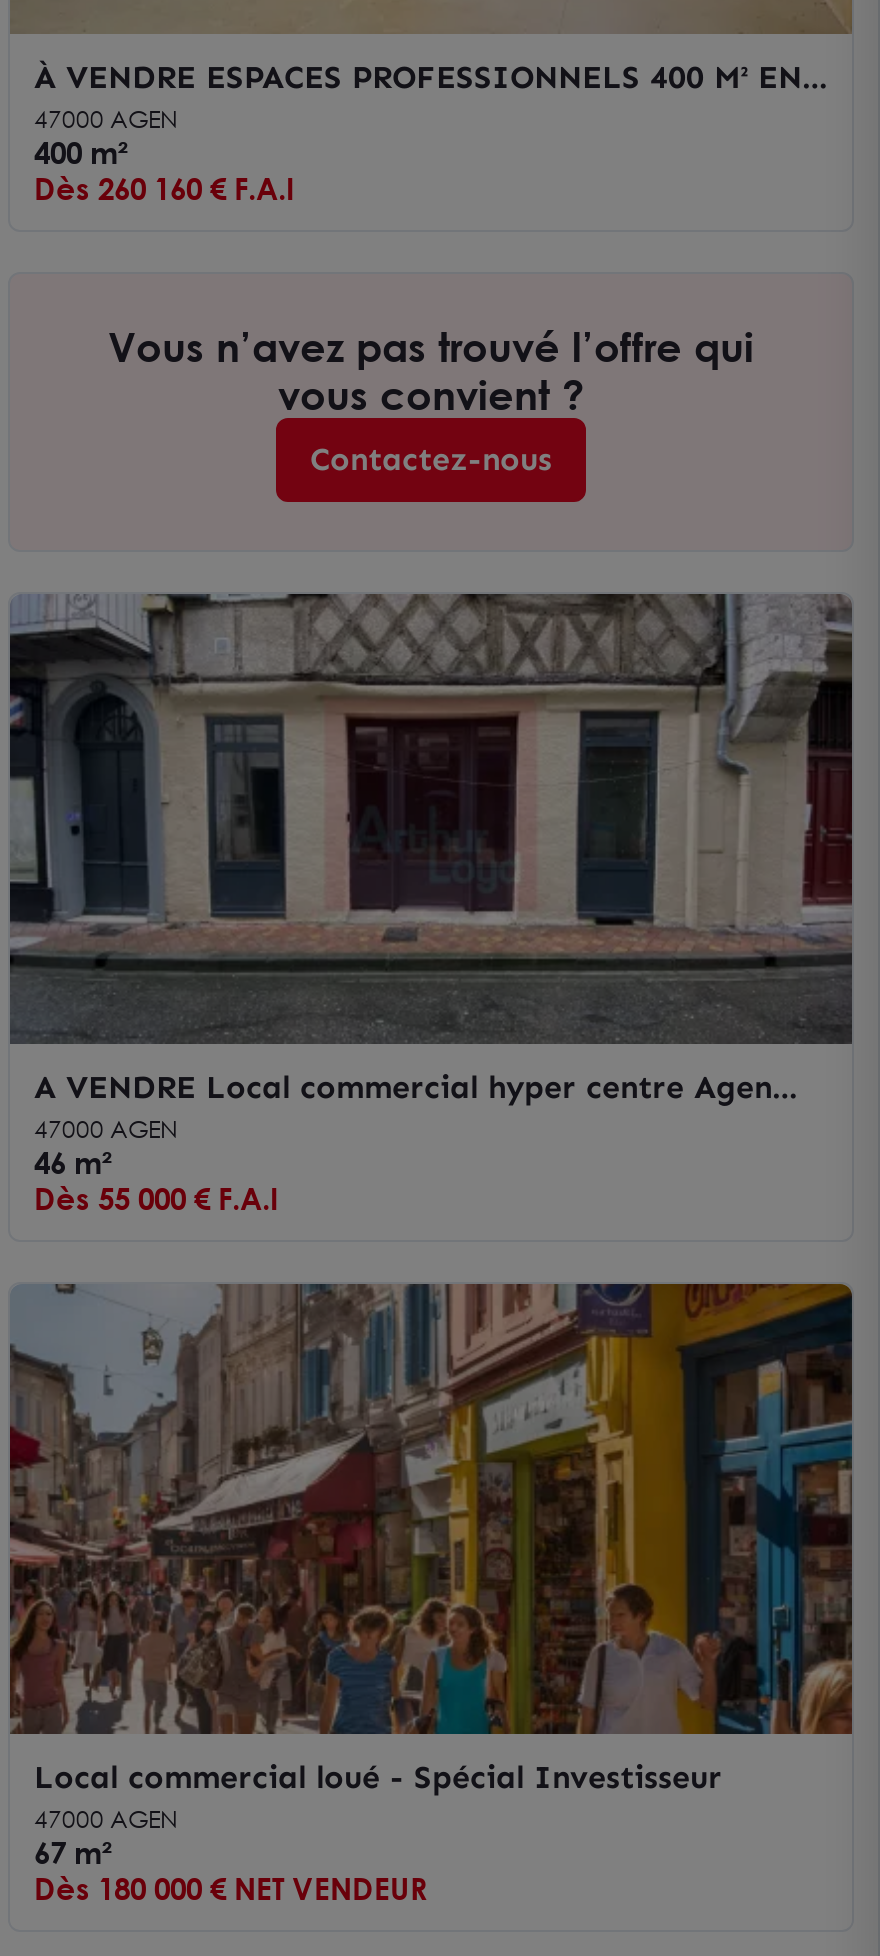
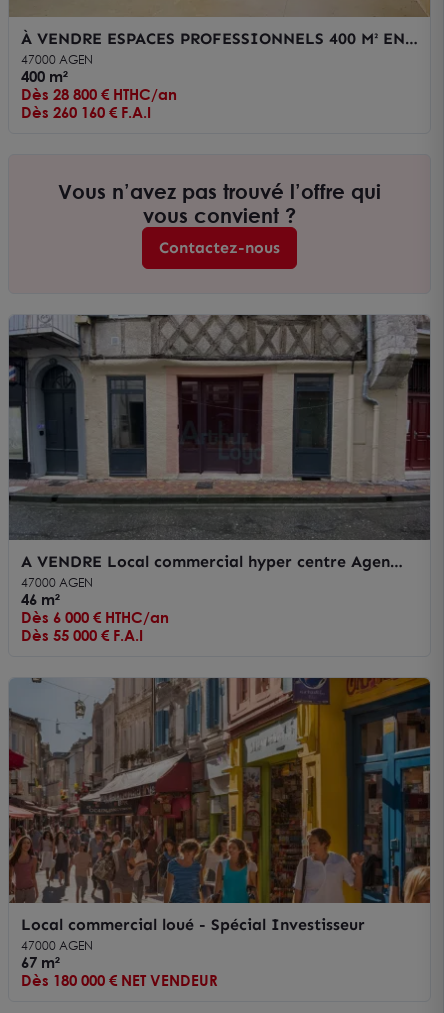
none -> [21,85,177,103] Dès 28 800 € HTHC/an
none -> [21,608,169,626] Dès 6 000 € HTHC/an

